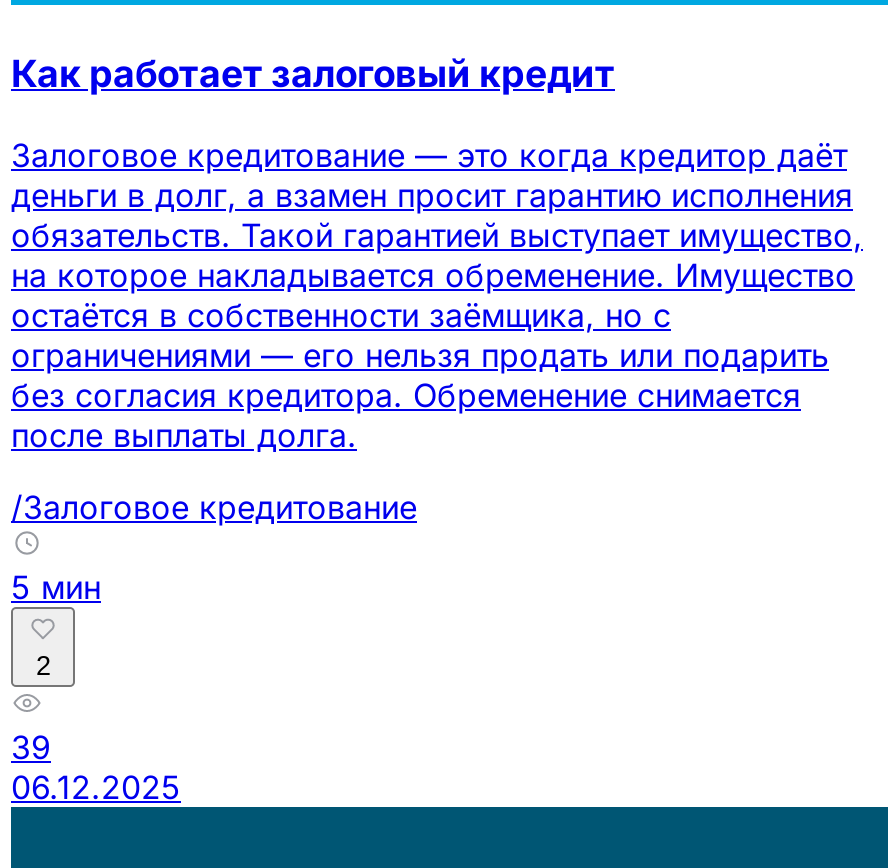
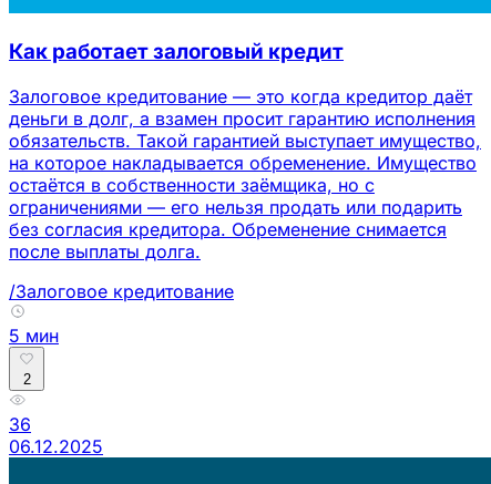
[11,727,51,767] 39 -> [9,413,31,435] 36

